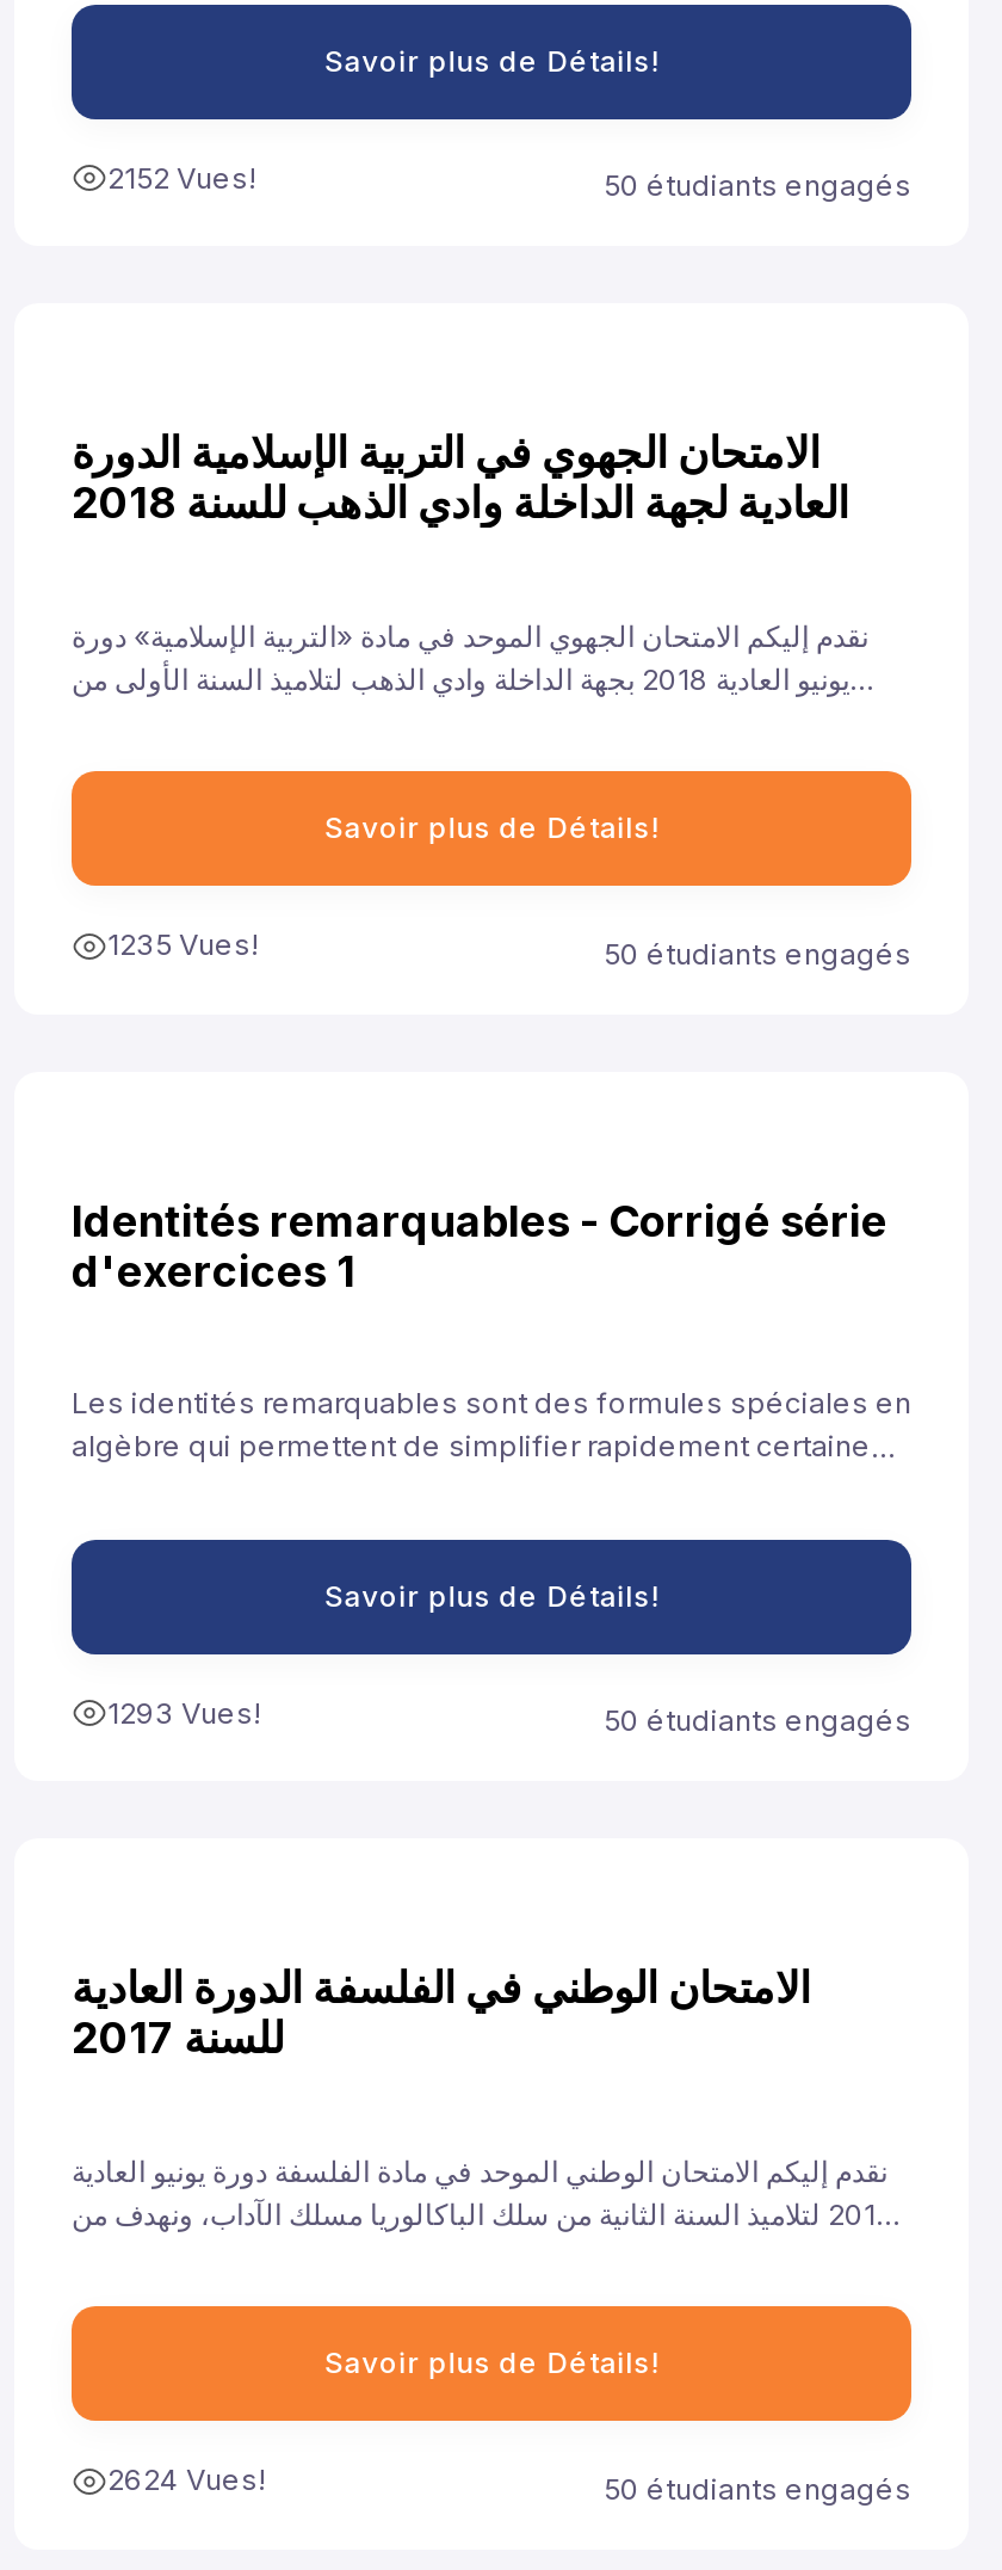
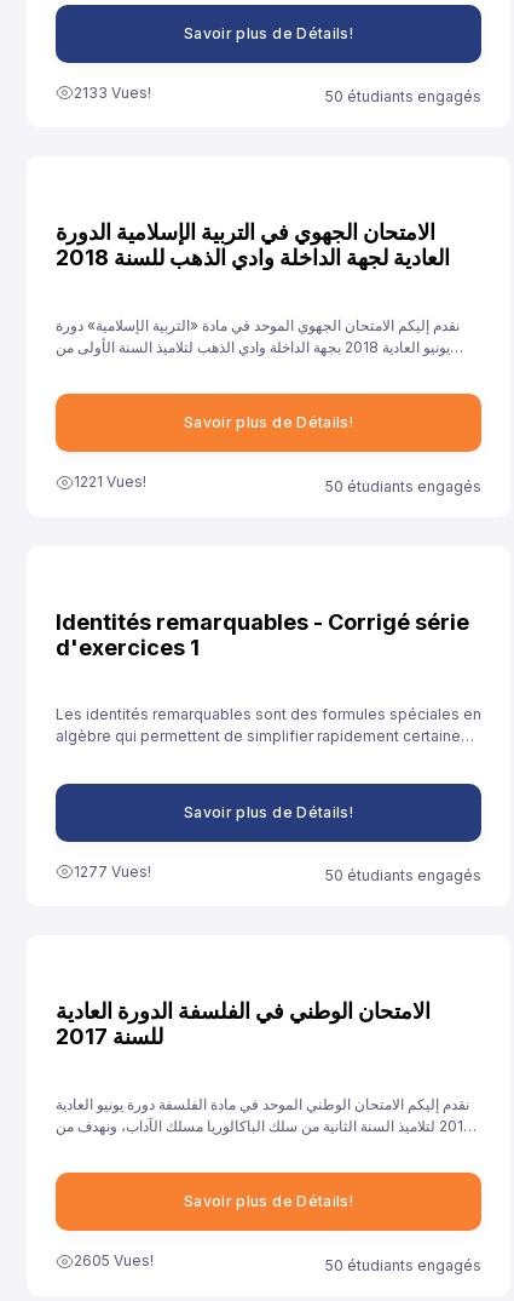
[107,159,255,195] 2152 Vues! -> [74,83,151,101] 2133 Vues!
[107,927,258,963] 1235 Vues! -> [74,473,146,491] 1221 Vues!
[107,1694,260,1730] 1293 Vues! -> [74,862,151,880] 1277 Vues!
[107,2462,265,2498] 2624 Vues! -> [74,1252,154,1270] 2605 Vues!

